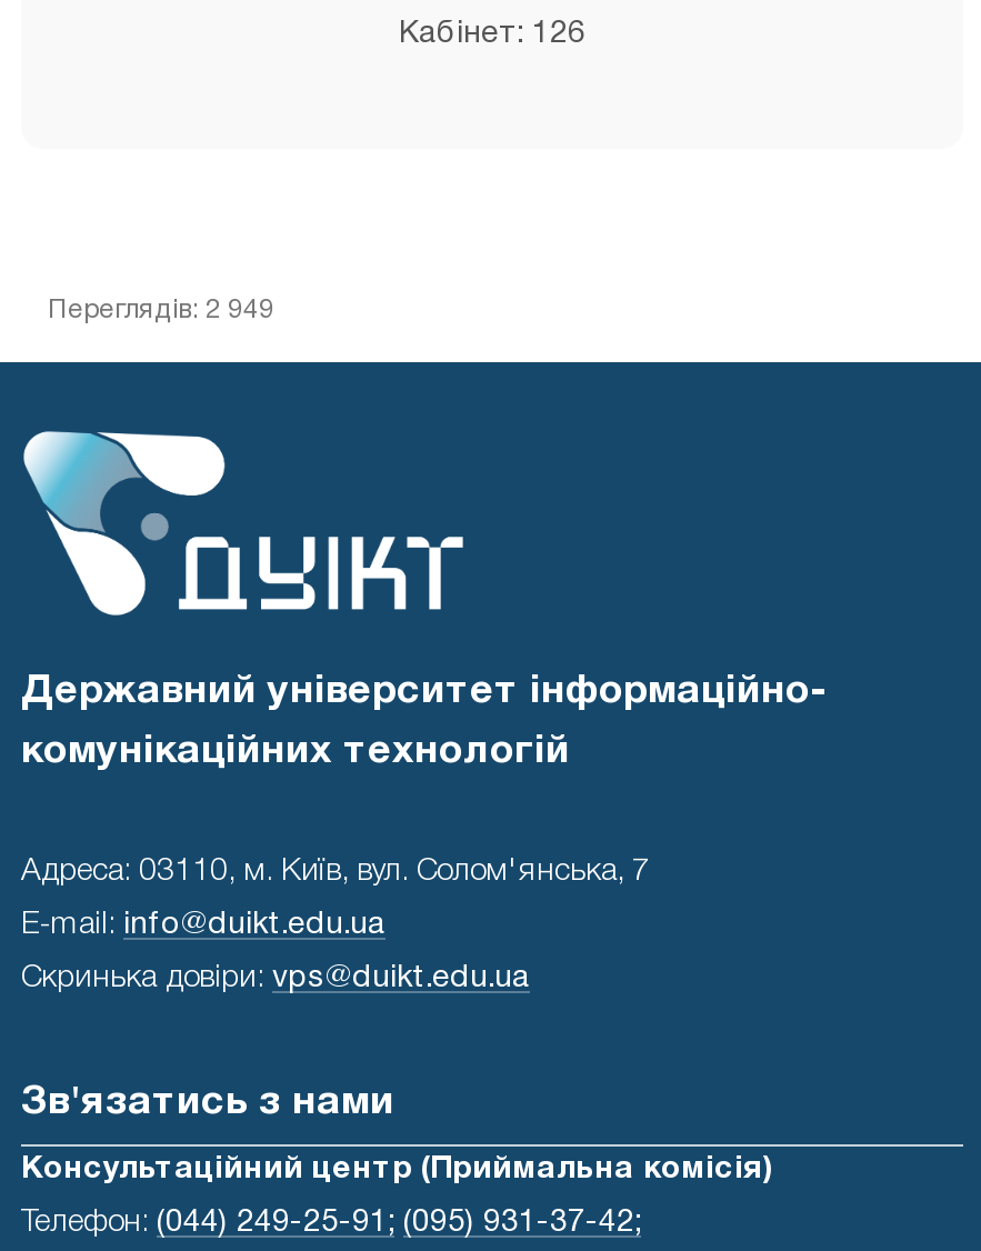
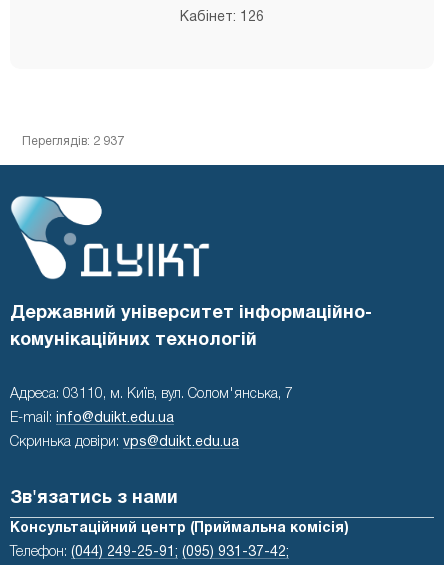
[48,297,274,321] Переглядів: 2 949 -> [22,136,124,147] Переглядів: 2 937

